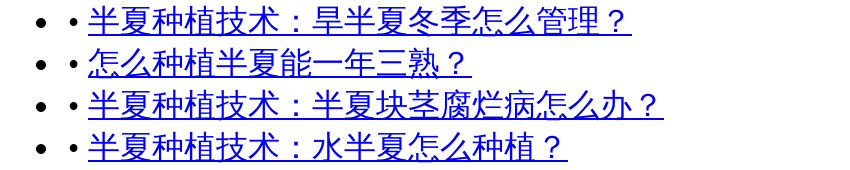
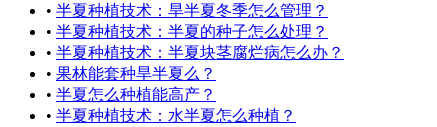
[68,47,472,81] •怎么种植半夏能一年三熟？ -> [46,23,328,40] •半夏种植技术：半夏的种子怎么处理？
none -> [46,65,216,103] •果林能套种旱半夏么？ | •半夏怎么种植能高产？

